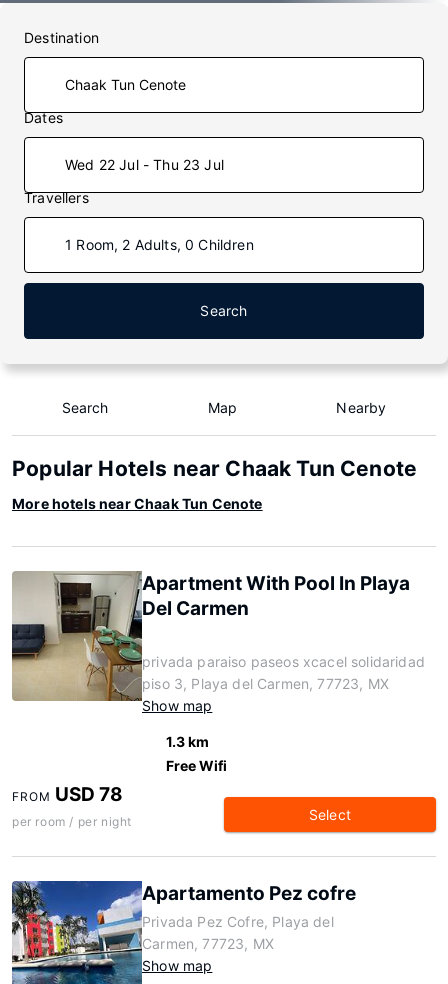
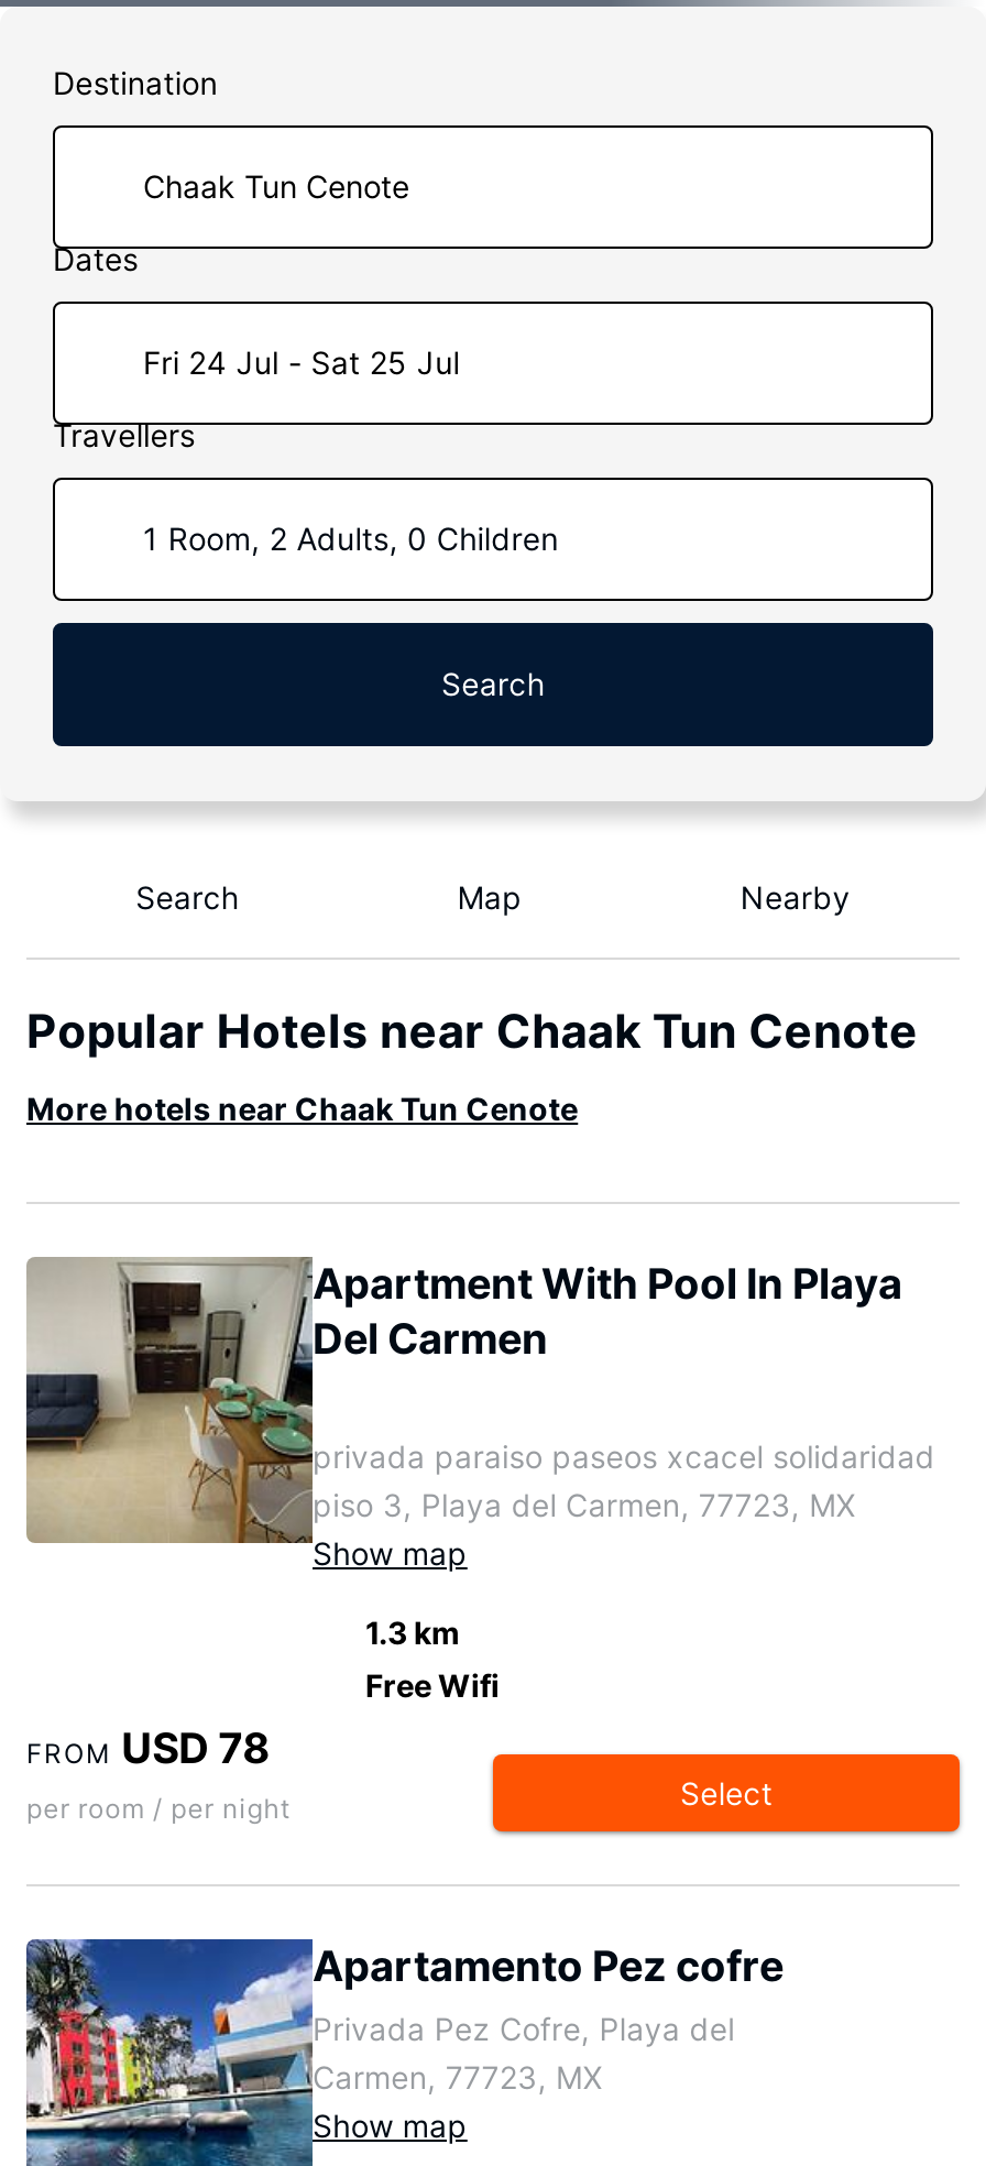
[65,156,224,173] Wed 22 Jul - Thu 23 Jul -> [143,343,460,381] Fri 24 Jul - Sat 25 Jul

